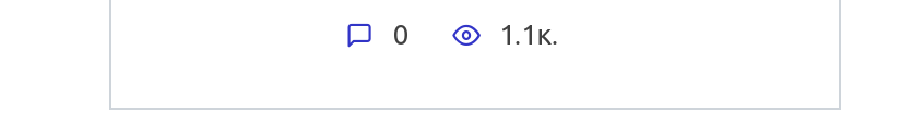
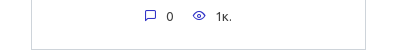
[500,18,559,49] 1.1к. -> [215,8,232,22] 1к.

